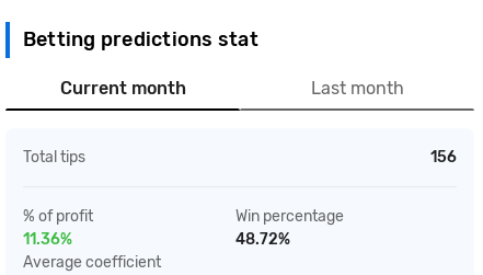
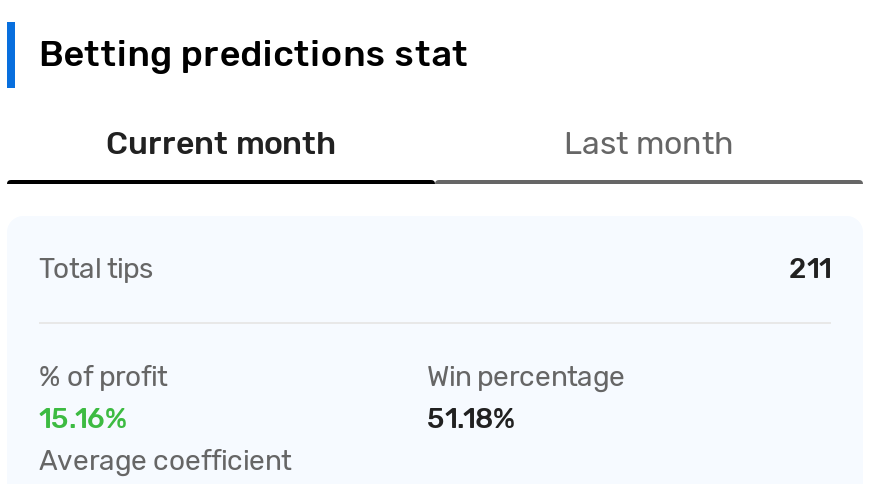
[430,148,457,166] 156 -> [789,251,831,285] 211
[23,230,72,248] 11.36% -> [39,401,127,435] 15.16%
[235,230,290,248] 48.72% -> [427,401,515,435] 51.18%

